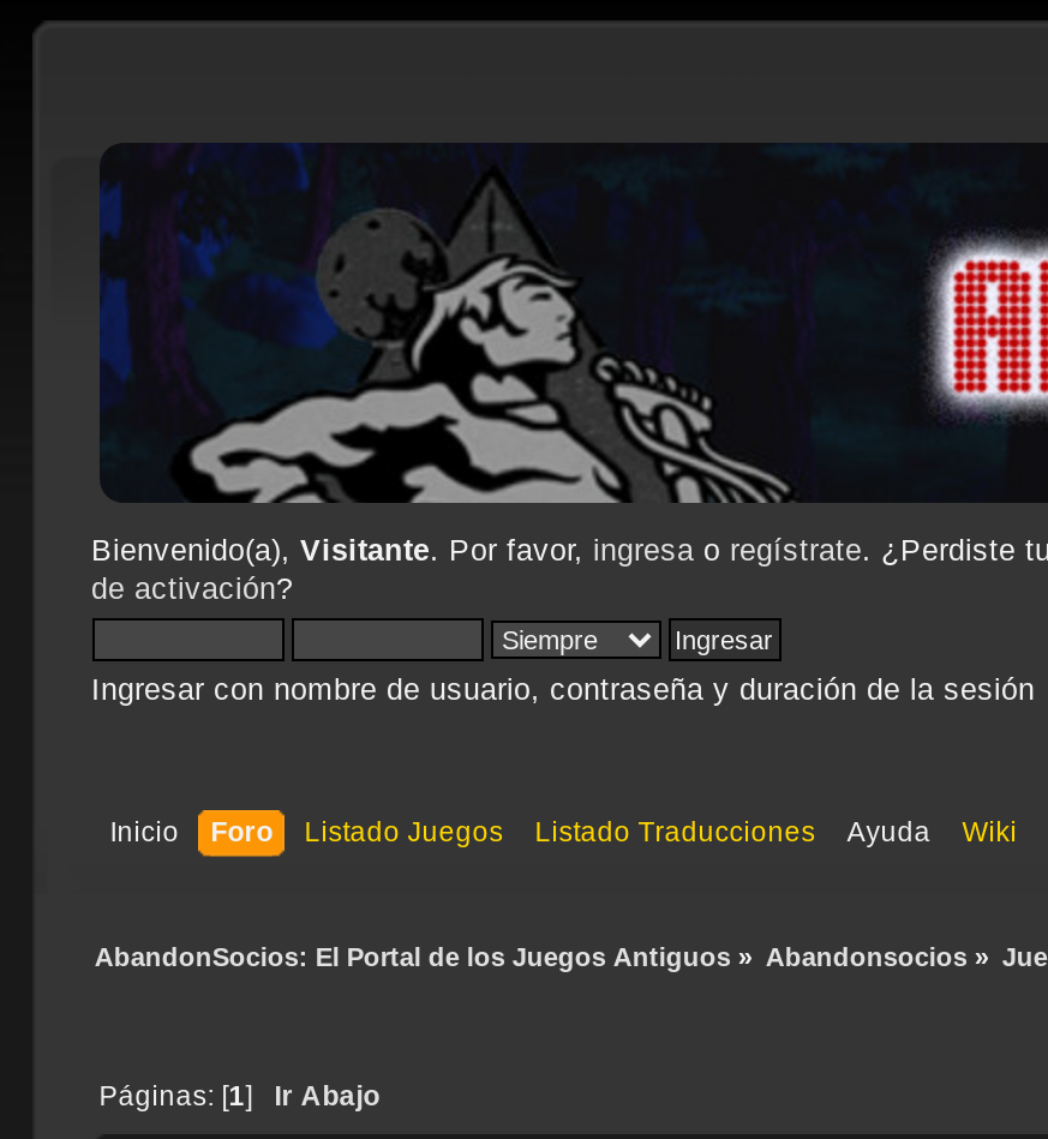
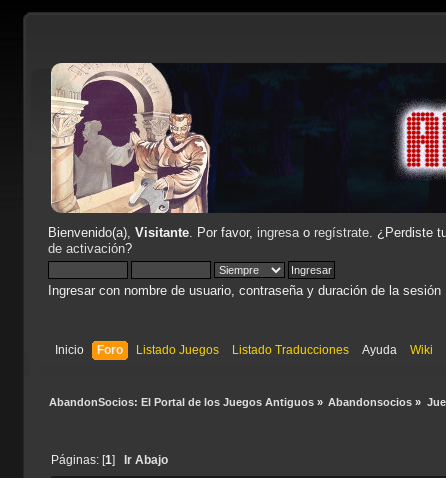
[100,143,789,505] [image] -> [50,62,337,214] [image]

